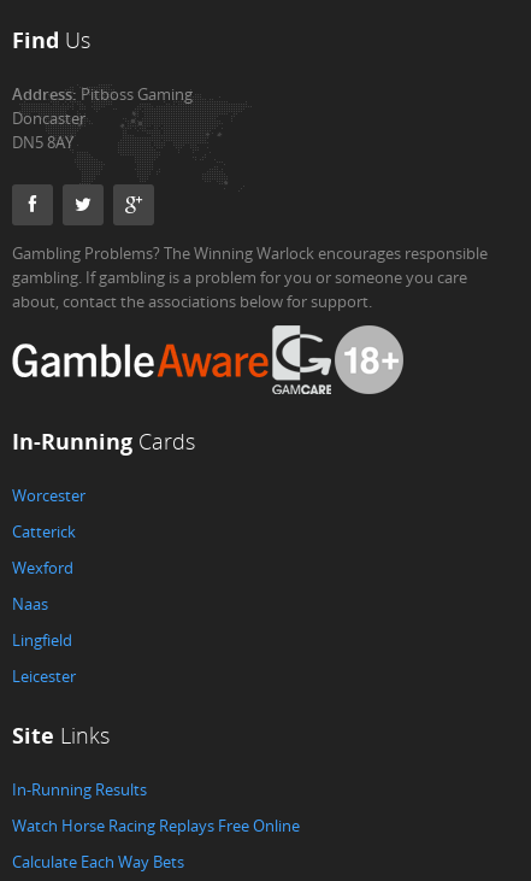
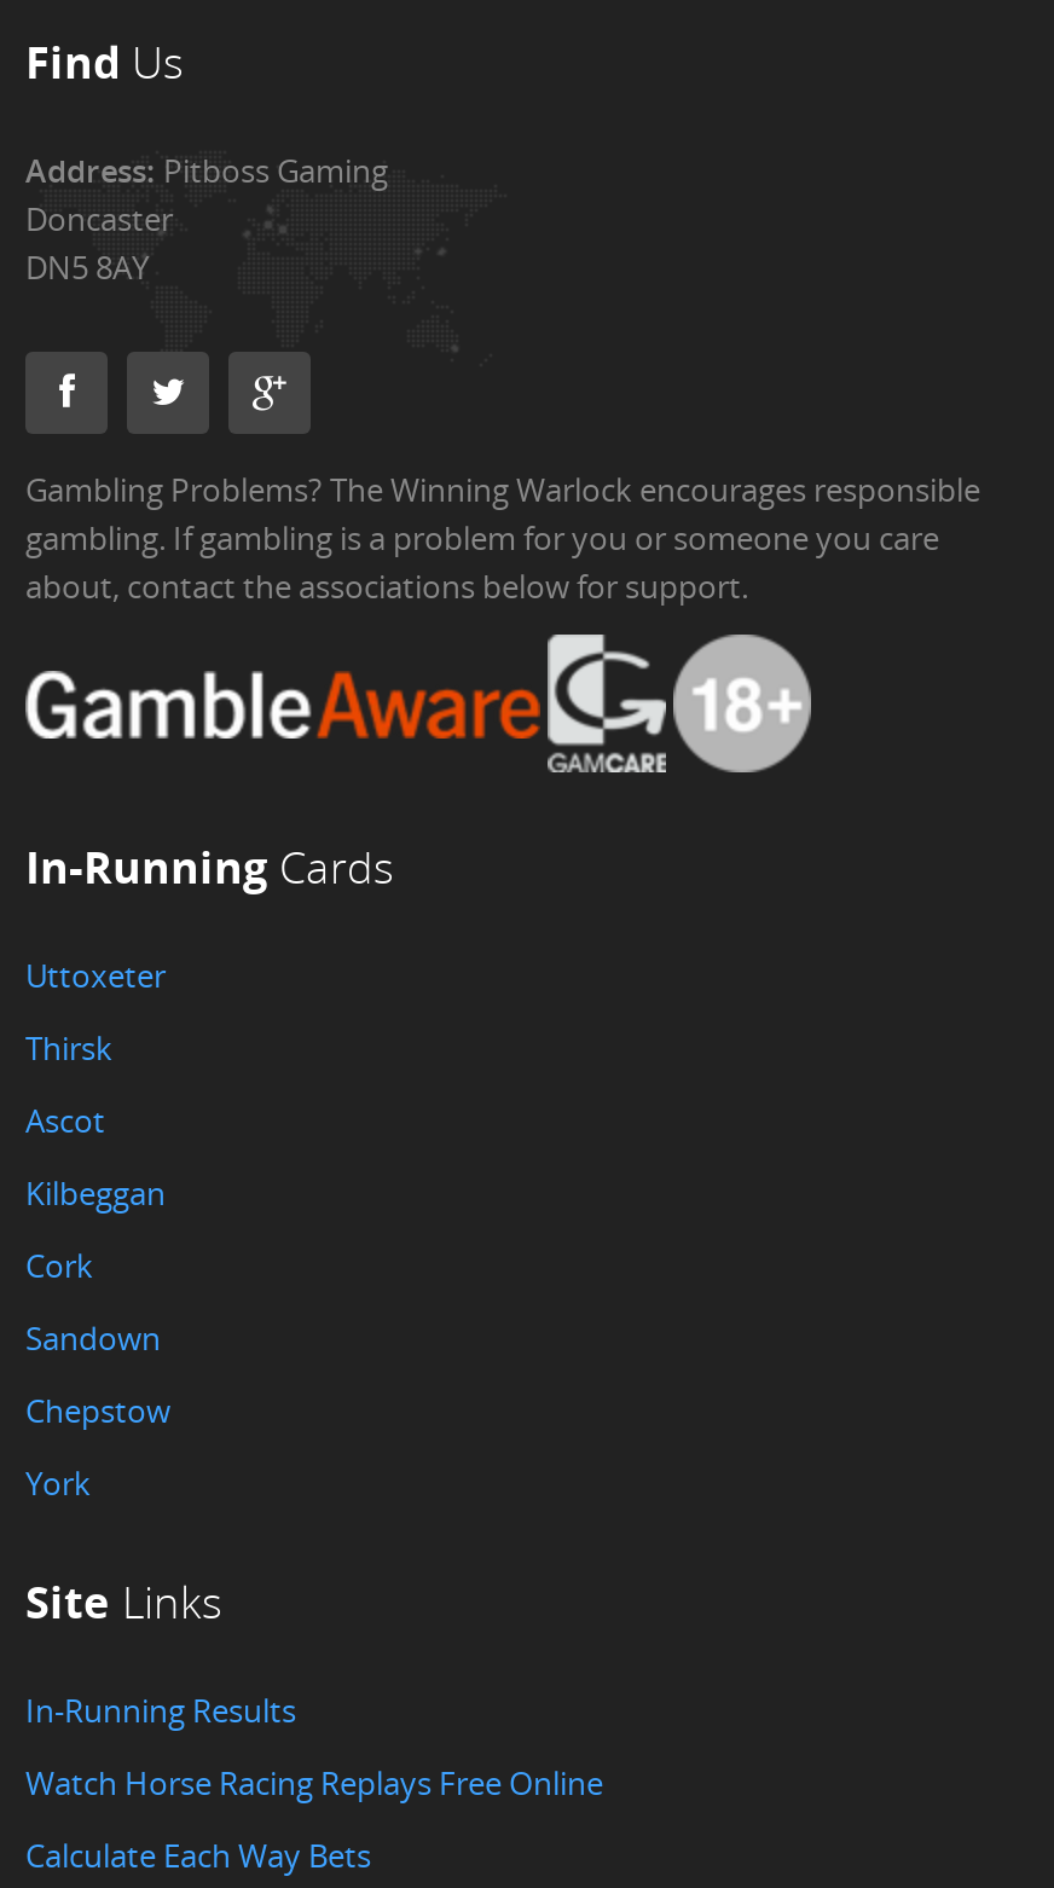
[12,484,85,687] Worcester | Catterick | Wexford | Naas | Lingfield | Leicester -> [25,954,170,1505] Uttoxeter | Thirsk | Ascot | Kilbeggan | Cork | Sandown | Chepstow | York

